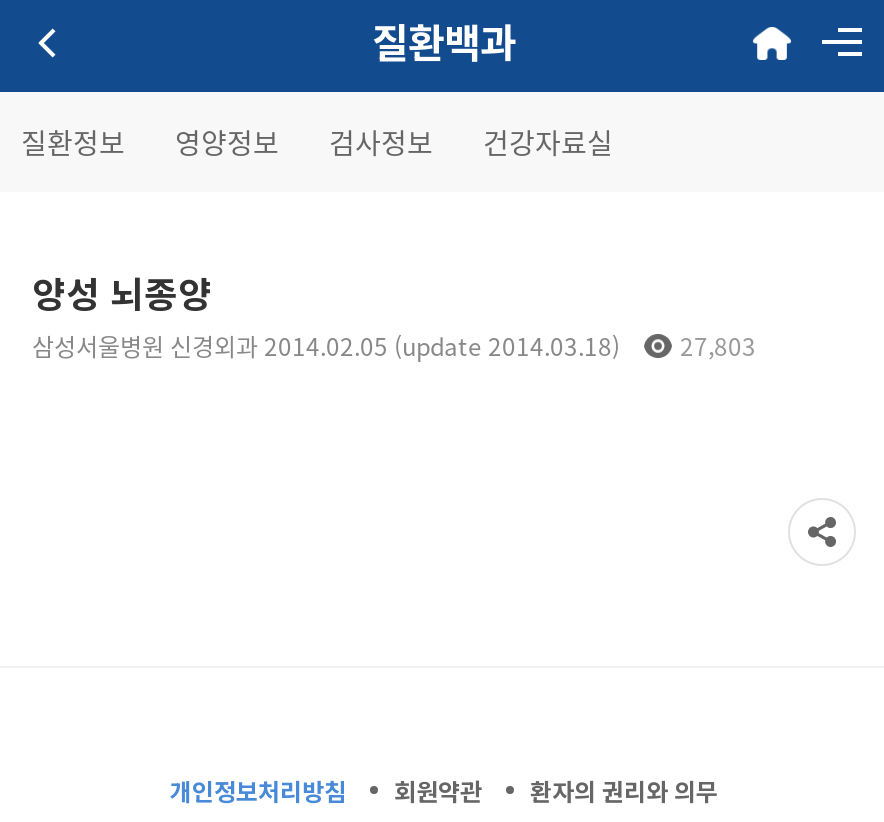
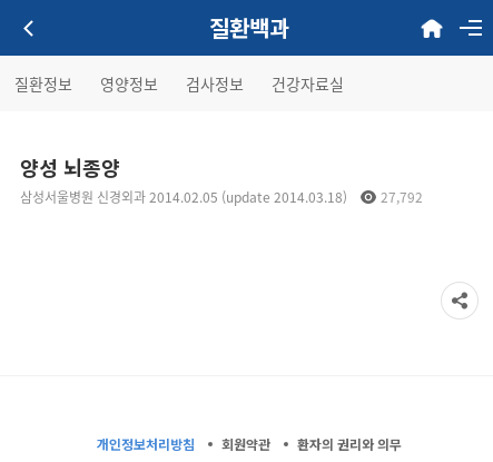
[32,328,756,362] 삼성서울병원 신경외과 2014.02.05 (update 2014.03.18) 27,803 -> [20,187,423,206] 삼성서울병원 신경외과 2014.02.05 (update 2014.03.18) 27,792

